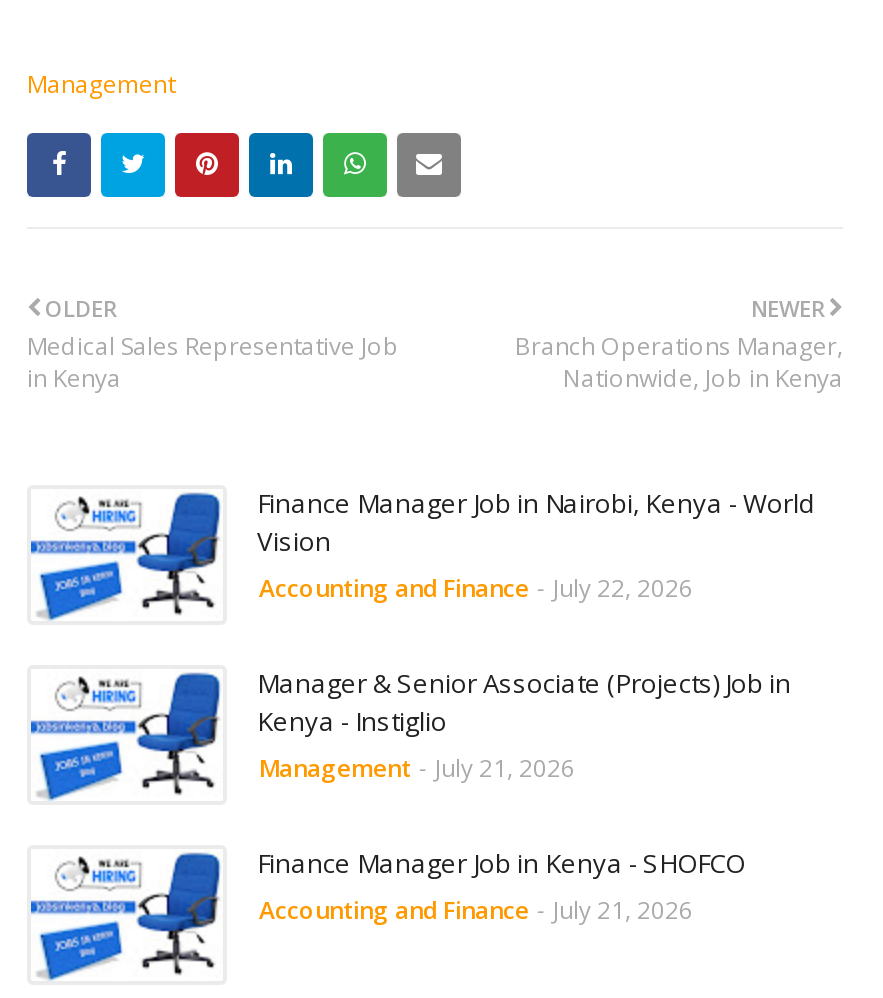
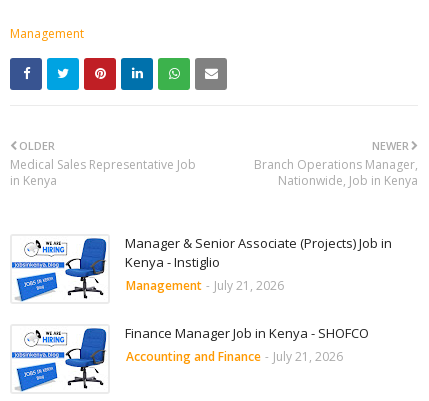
[257,486,815,606] Finance Manager Job in Nairobi, Kenya - World | Vision | Accounting and Finance - July 22, 2026 -> none

